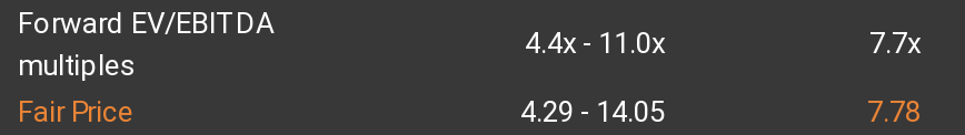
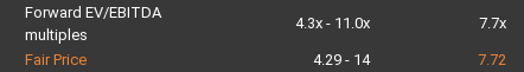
[525,26,665,60] 4.4x - 11.0x -> [295,14,370,32] 4.3x - 11.0x
[520,95,665,128] 4.29 - 14.05 -> [313,51,370,68] 4.29 - 14
[867,95,921,128] 7.78 -> [478,51,506,68] 7.72

